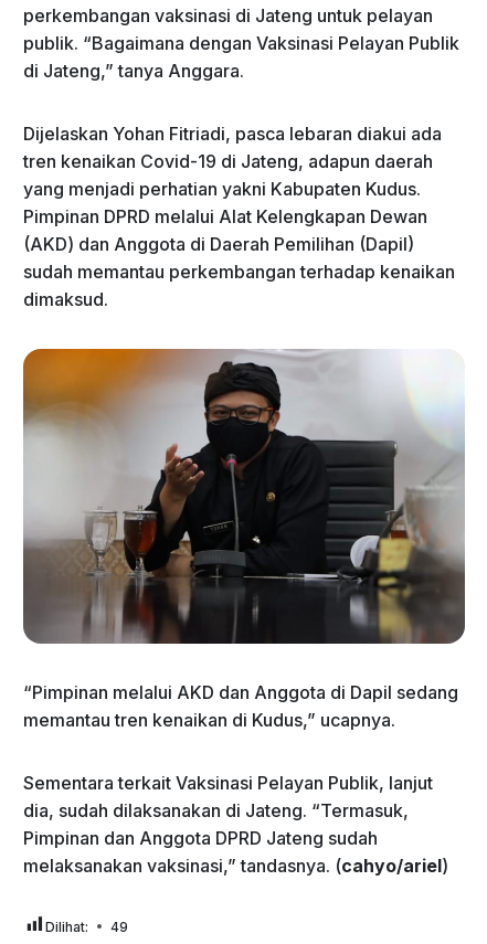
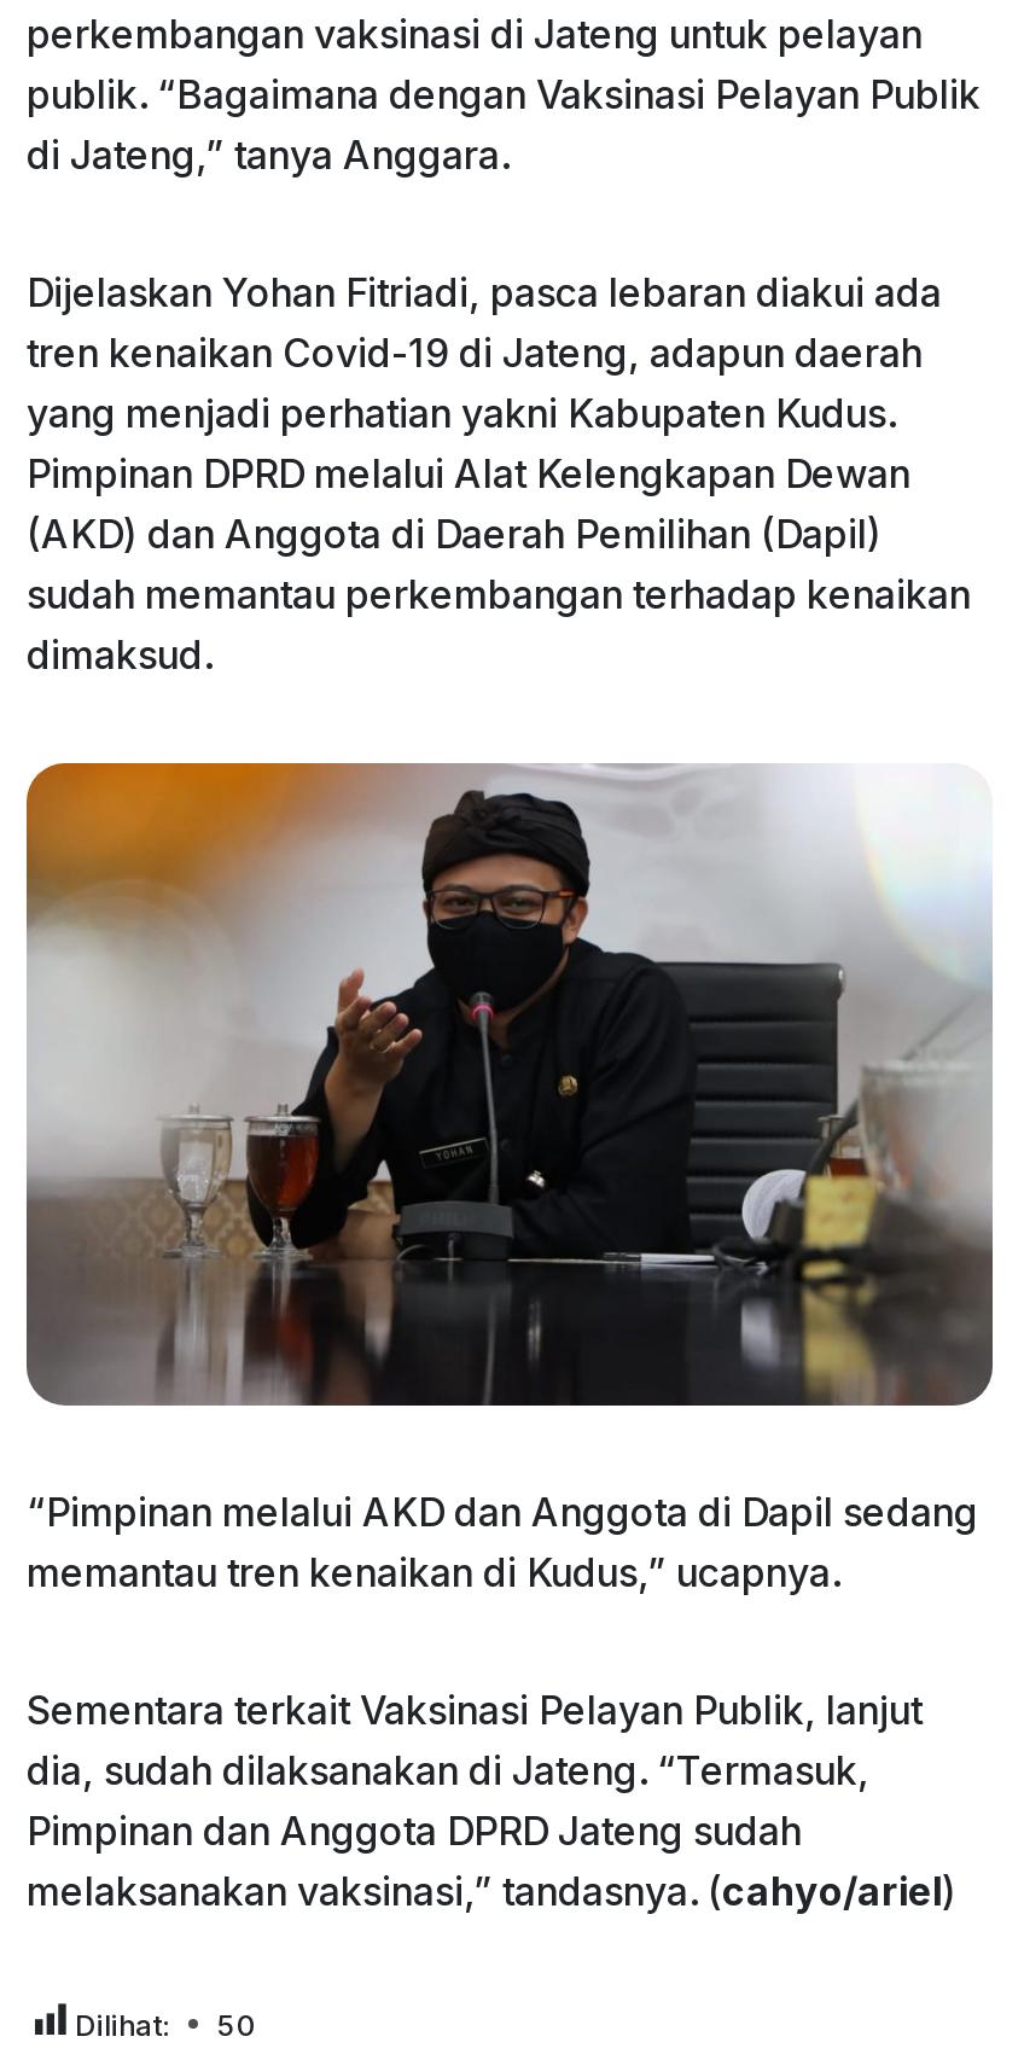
[45,918,128,935] Dilihat: 49 -> [75,2006,256,2042] Dilihat: 50

